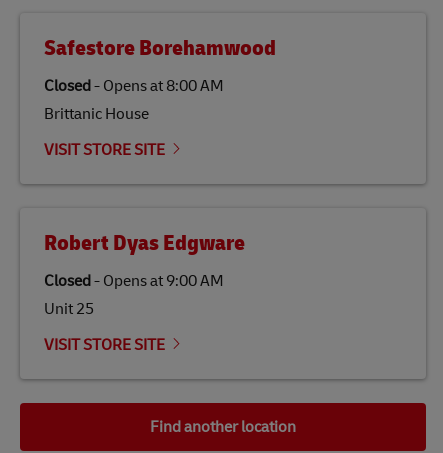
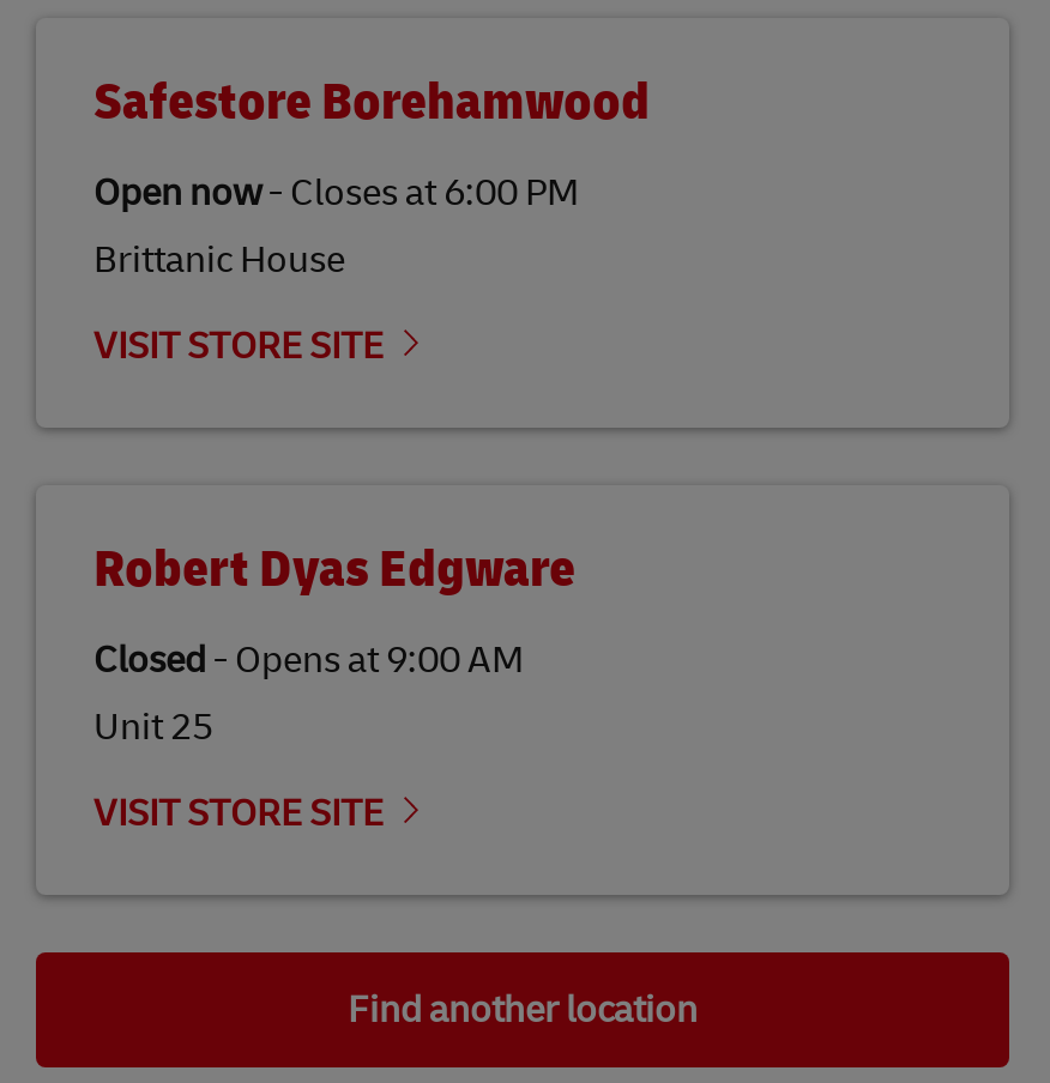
[44,76,224,96] Closed- Opens at 8:00 AM -> [93,169,580,217] Open now- Closes at 6:00 PM

